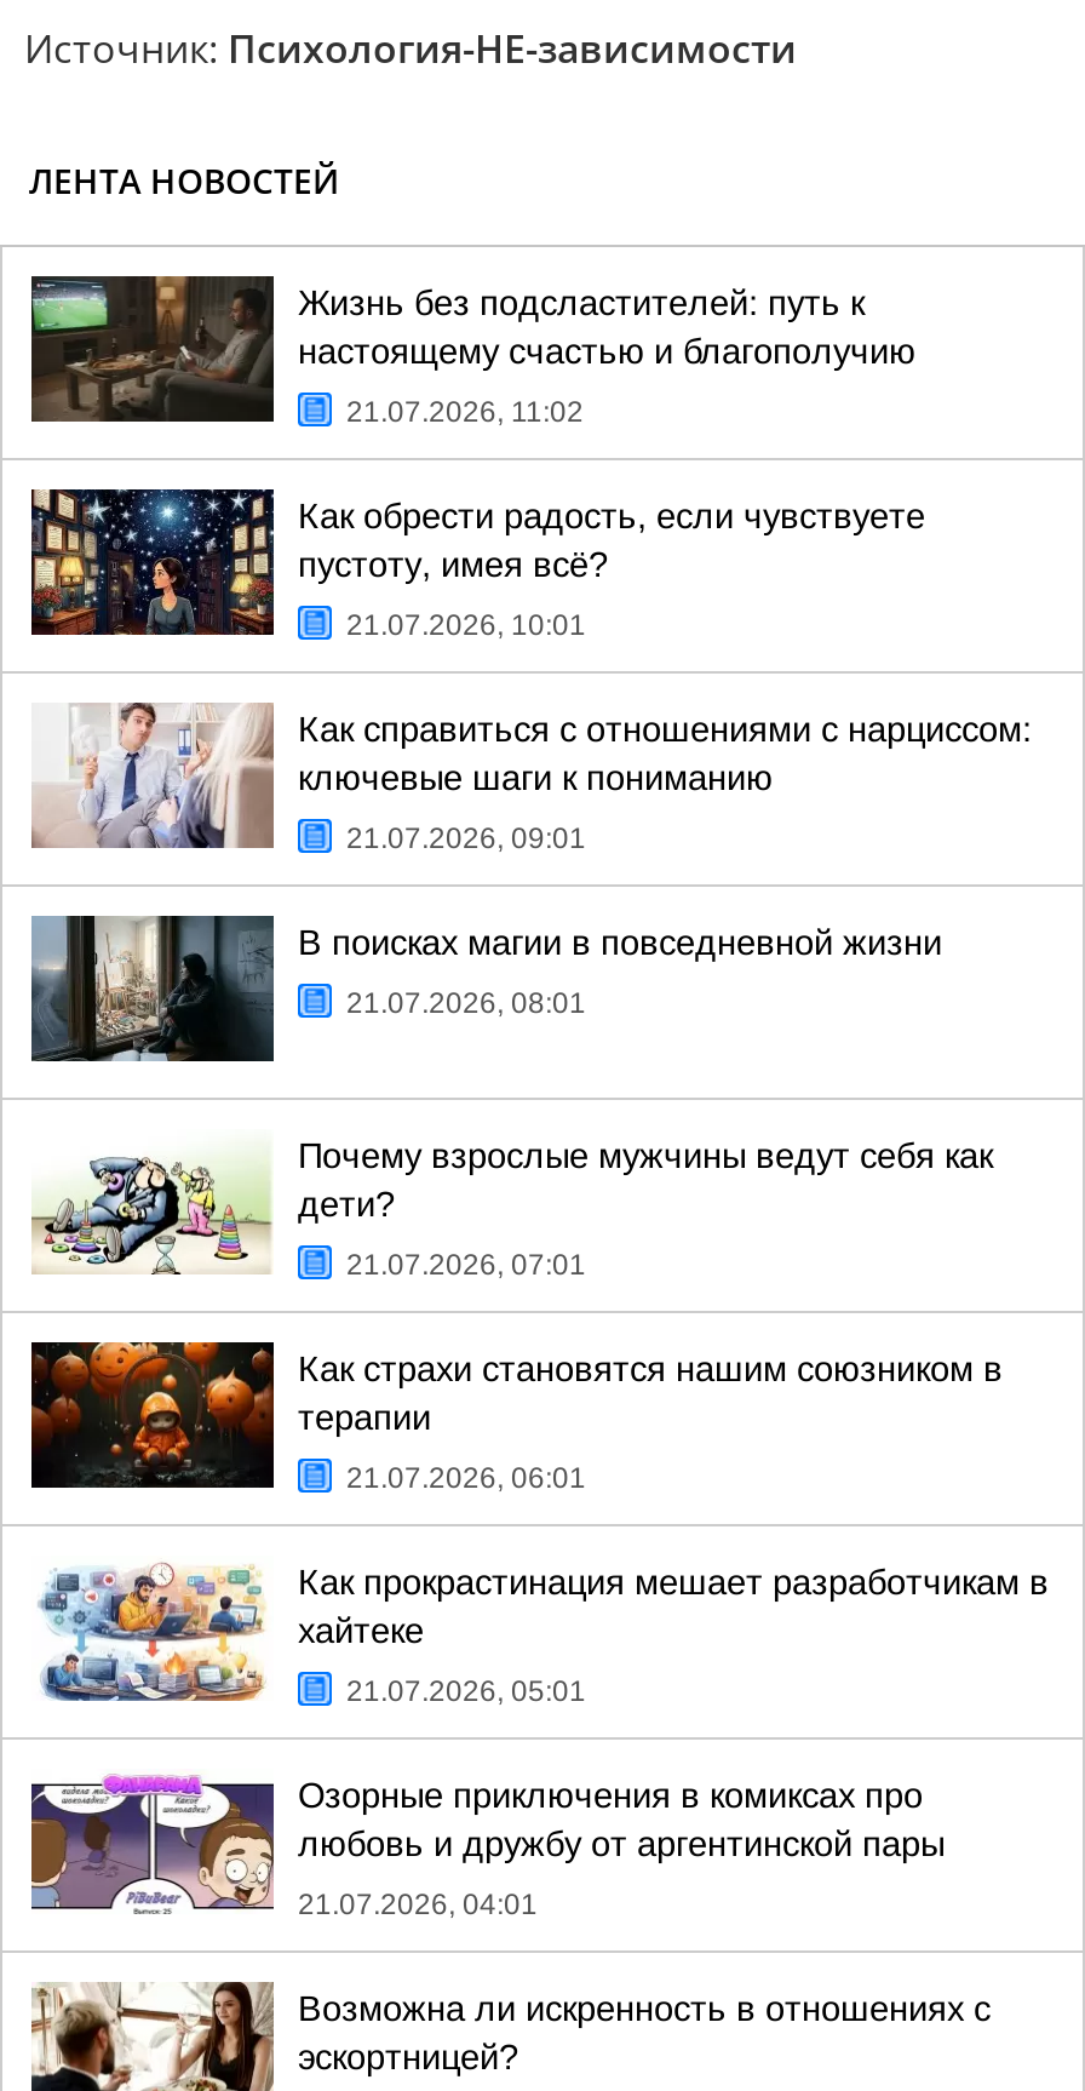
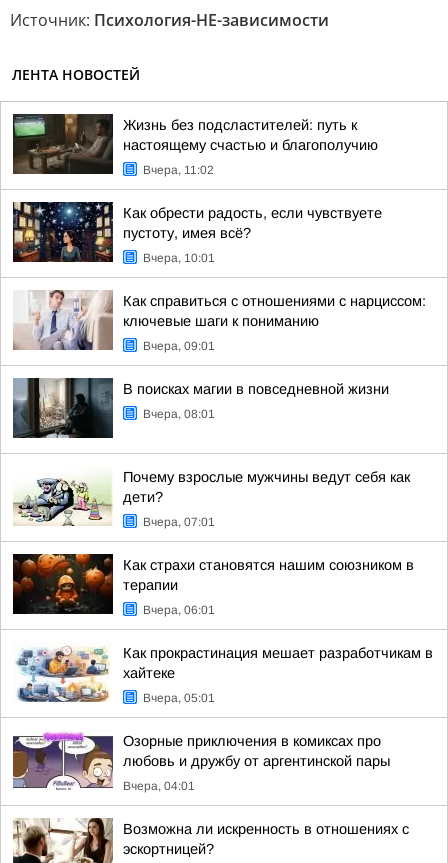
[346,395,584,429] 21.07.2026, 11:02 -> [143,163,214,177] Вчера, 11:02
[346,608,586,642] 21.07.2026, 10:01 -> [143,251,215,265] Вчера, 10:01
[346,821,586,855] 21.07.2026, 09:01 -> [143,339,215,353] Вчера, 09:01
[346,986,586,1020] 21.07.2026, 08:01 -> [143,407,215,421] Вчера, 08:01
[346,1248,586,1282] 21.07.2026, 07:01 -> [143,515,215,529] Вчера, 07:01
[346,1461,586,1495] 21.07.2026, 06:01 -> [143,603,215,617] Вчера, 06:01
[346,1674,586,1708] 21.07.2026, 05:01 -> [143,691,215,705] Вчера, 05:01
[298,1887,538,1921] 21.07.2026, 04:01 -> [123,779,195,793] Вчера, 04:01

